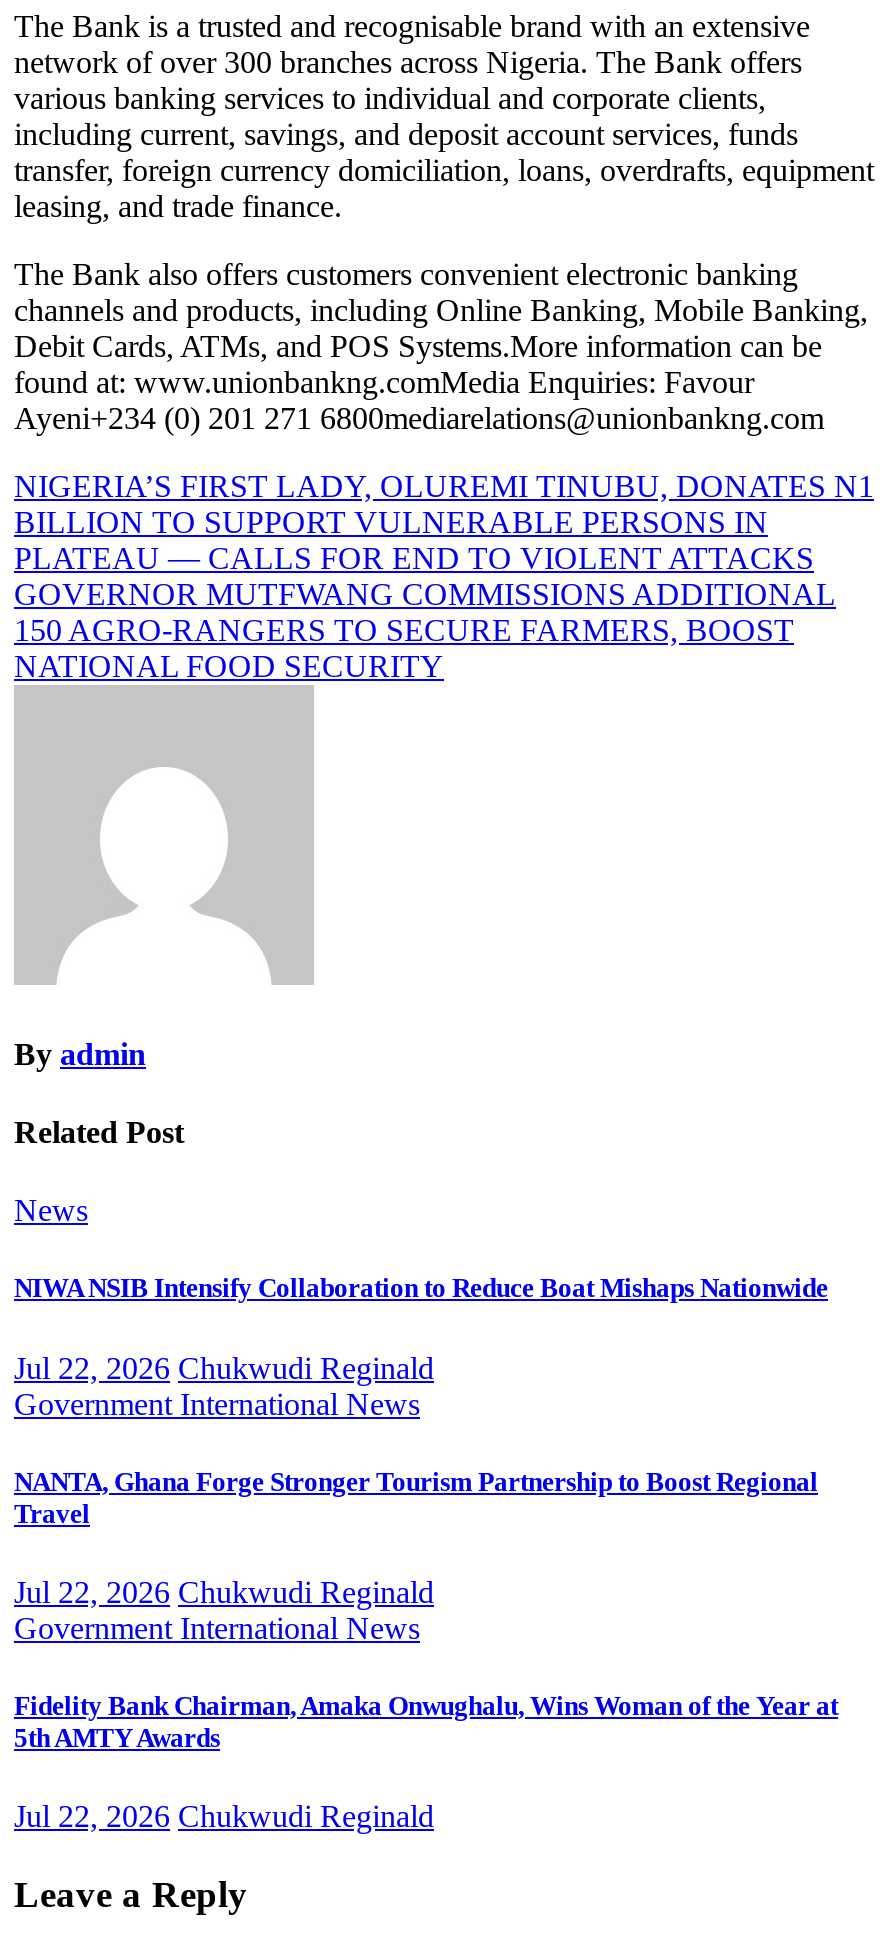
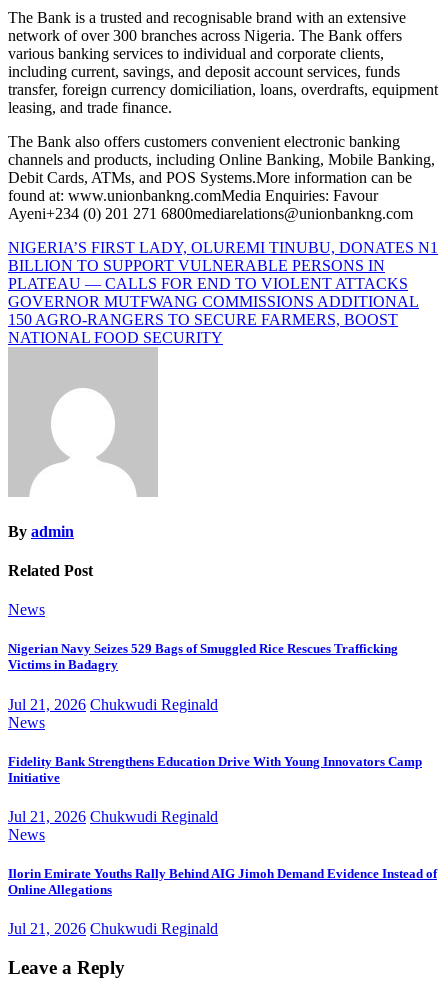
[14,1274,828,1304] NIWA NSIB Intensify Collaboration to Reduce Boat Mishaps Nationwide -> [8,641,398,672] Nigerian Navy Seizes 529 Bags of Smuggled Rice Rescues Trafficking | Victims in Badagry
[14,1350,434,1420] Jul 22, 2026 Chukwudi Reginald | Government International News -> [8,695,218,730] Jul 21, 2026 Chukwudi Reginald | News
[14,1466,818,1528] NANTA, Ghana Forge Stronger Tourism Partnership to Boost Regional | Travel -> [8,754,422,785] Fidelity Bank Strengthens Education Drive With Young Innovators Camp | Initiative
[14,1575,434,1645] Jul 22, 2026 Chukwudi Reginald | Government International News -> [8,808,218,843] Jul 21, 2026 Chukwudi Reginald | News
[14,1691,838,1753] Fidelity Bank Chairman, Amaka Onwughalu, Wins Woman of the Year at | 5th AMTY Awards -> [8,866,437,897] Ilorin Emirate Youths Rally Behind AIG Jimoh Demand Evidence Instead of | Online Allegations
[14,1799,434,1833] Jul 22, 2026 Chukwudi Reginald -> [8,920,218,937] Jul 21, 2026 Chukwudi Reginald

